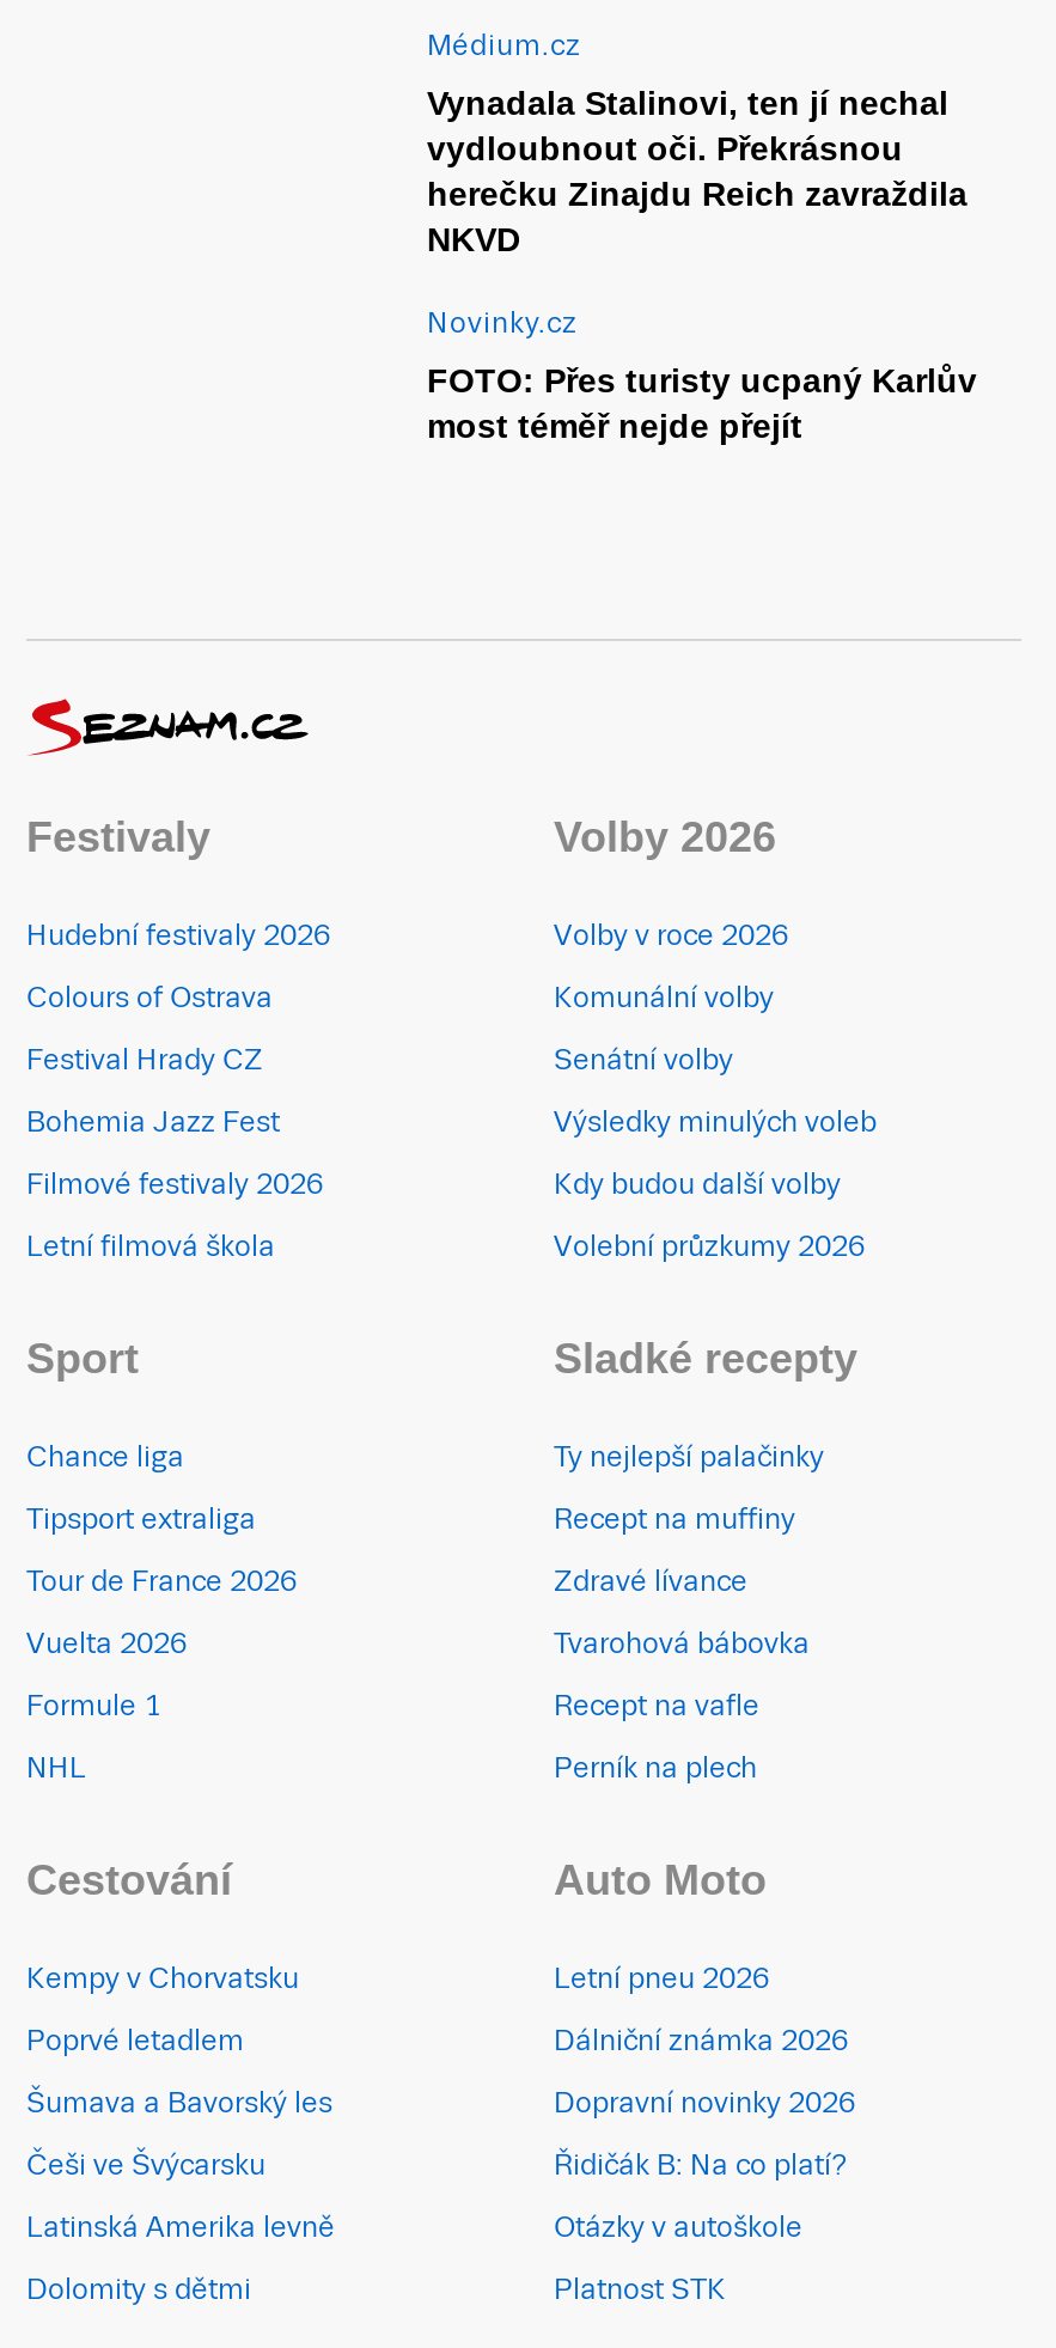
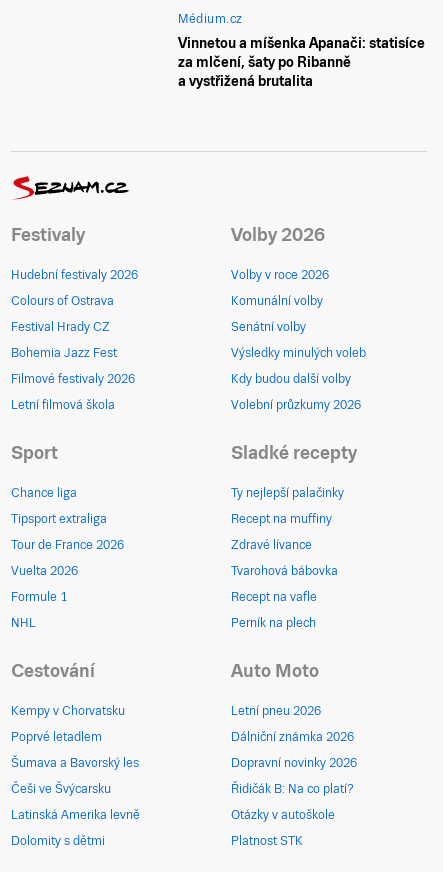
[427,83,977,445] Vynadala Stalinovi, ten jí nechal | vydloubnout oči. Překrásnou | herečku Zinajdu Reich zavraždila | NKVD | Novinky.cz | FOTO: Přes turisty ucpaný Karlův | most téměř nejde přejít -> [178,35,425,89] Vinnetou a míšenka Apanači: statisíce | za mlčení, šaty po Ribanně | a vystřižená brutalita

